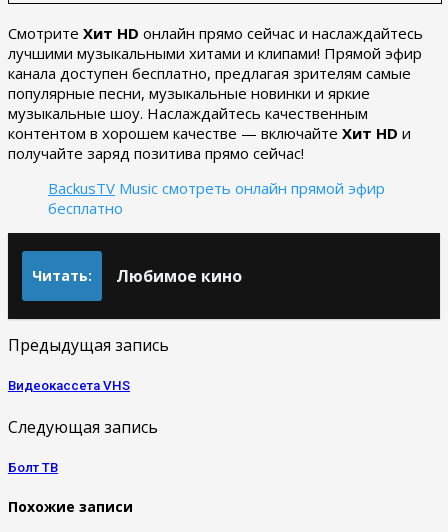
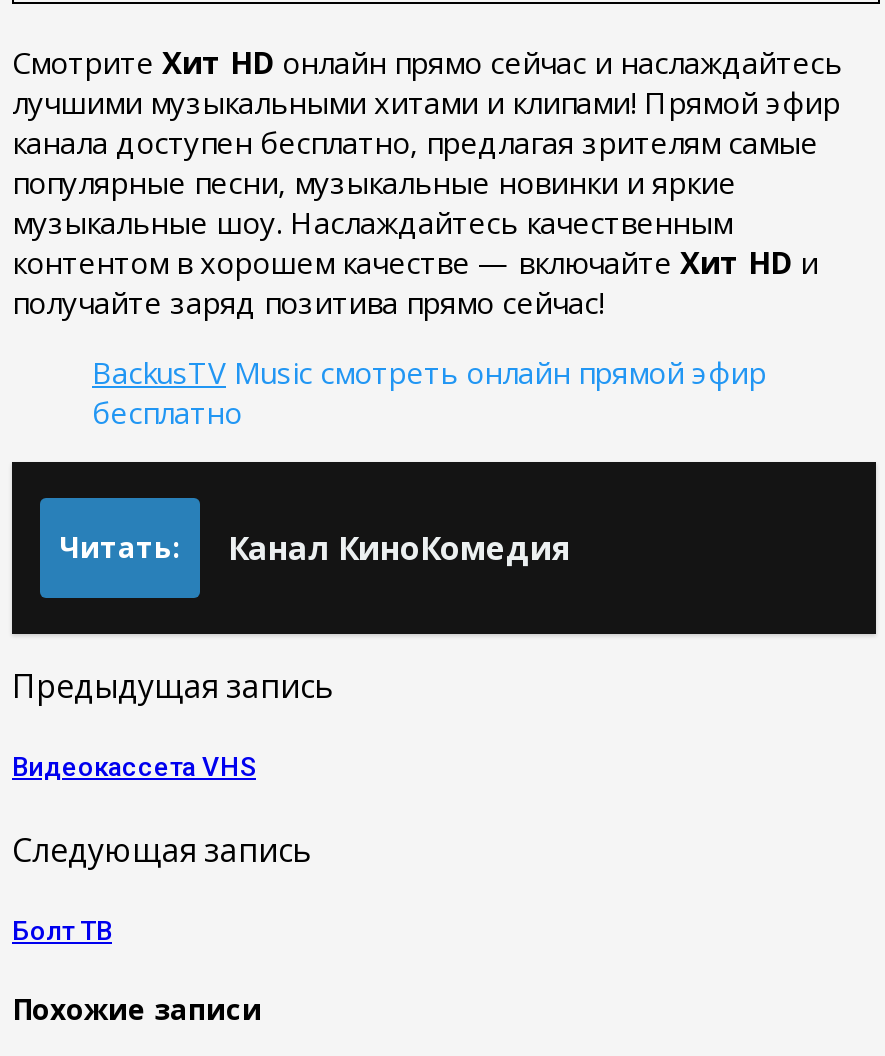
[116,265,242,287] Любимое кино -> [228,527,572,571] Канал КиноКомедия

